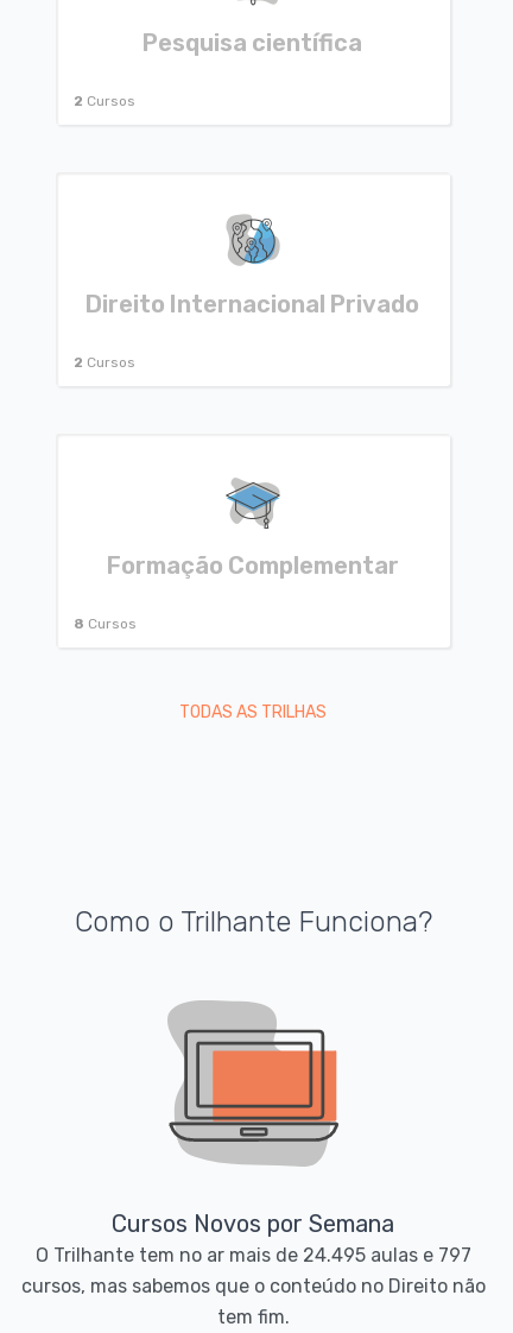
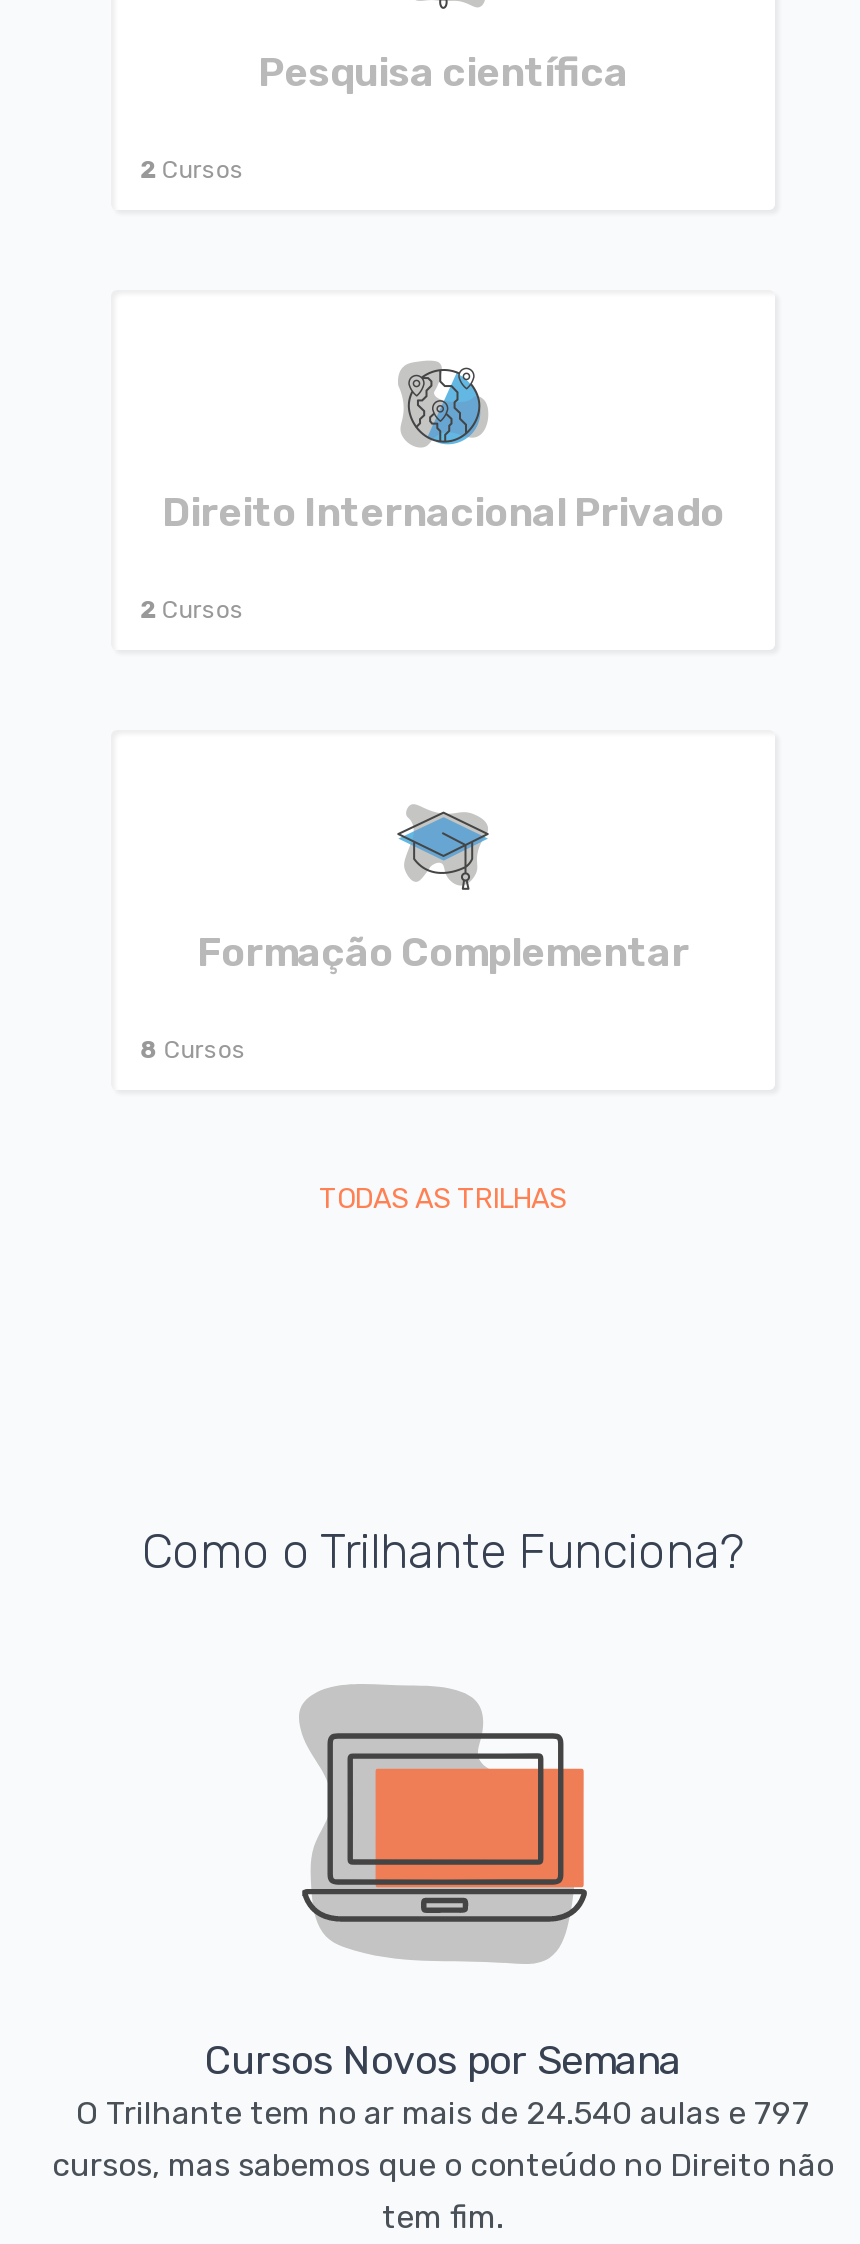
[35,1244,471,1266] O Trilhante tem no ar mais de 24.495 aulas e 797 -> [76,2094,810,2132] O Trilhante tem no ar mais de 24.540 aulas e 797

